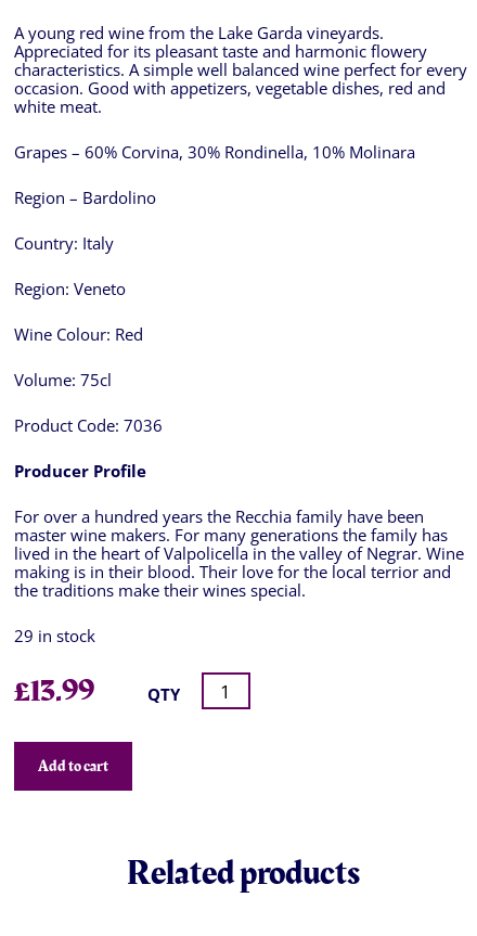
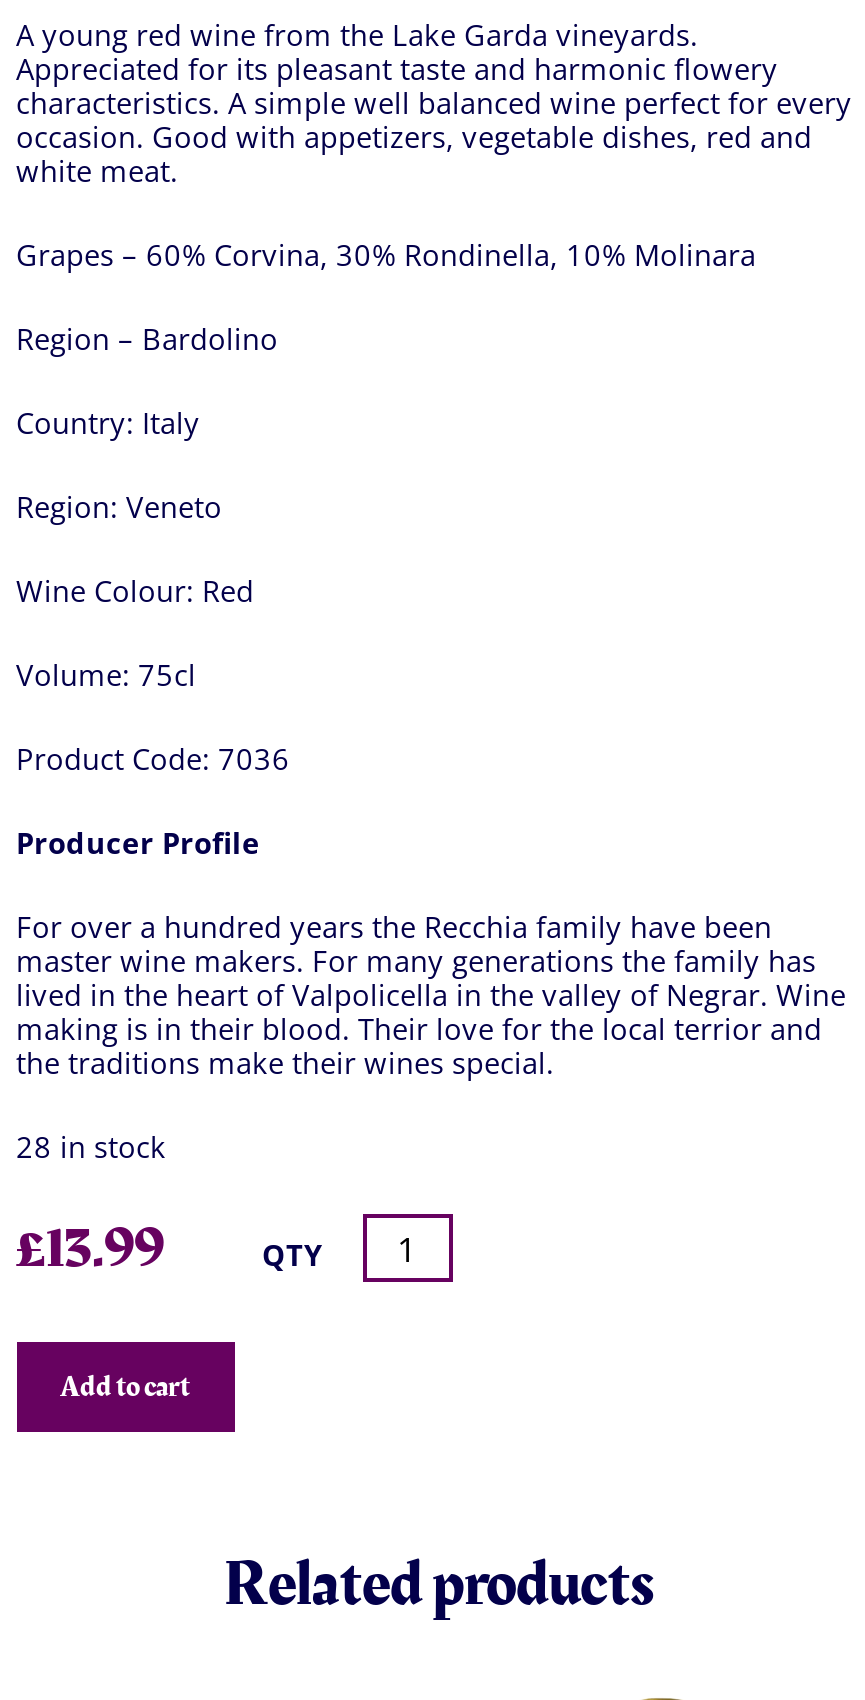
[14,625,95,648] 29 in stock -> [16,1126,166,1168] 28 in stock

